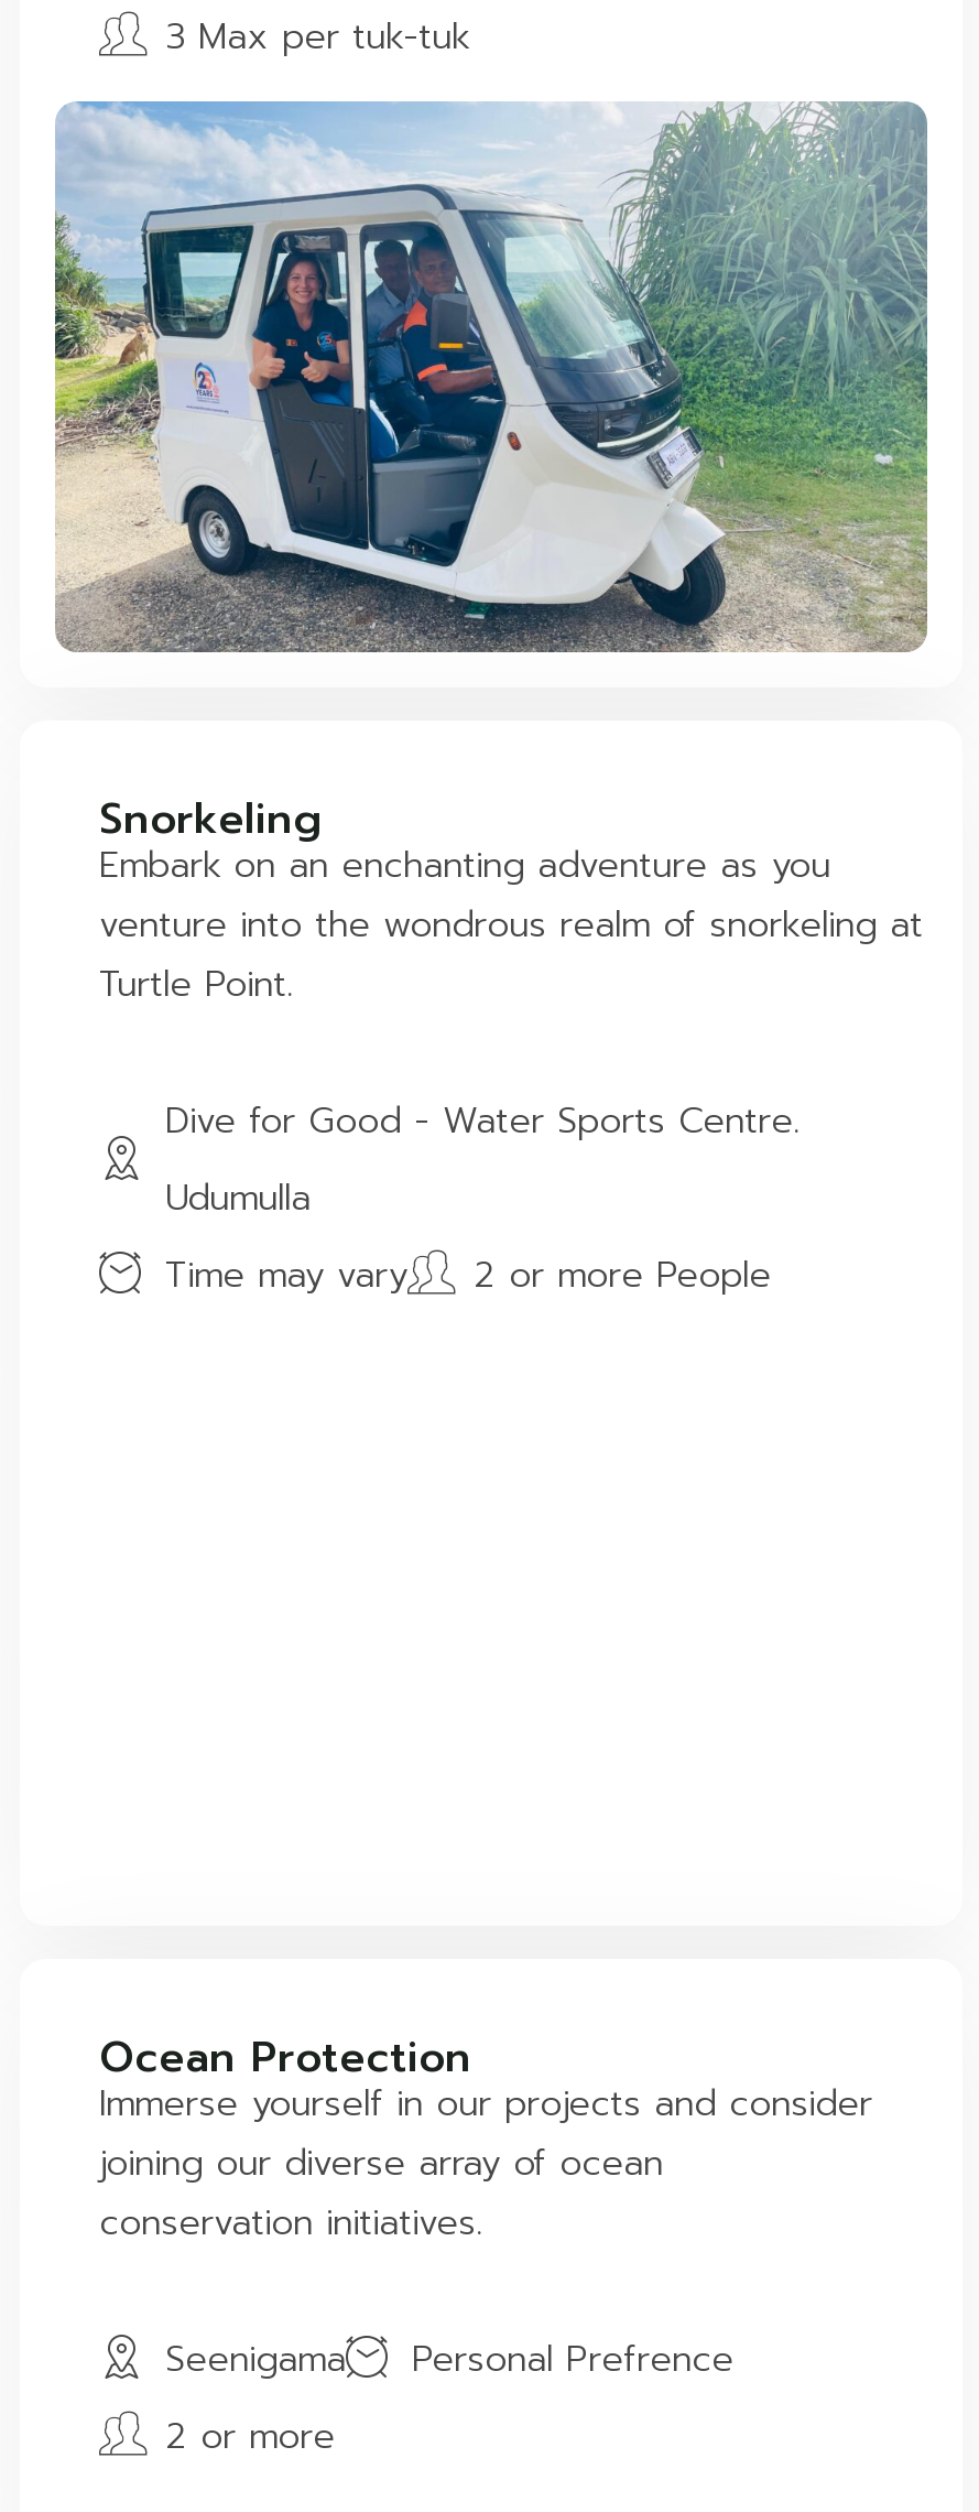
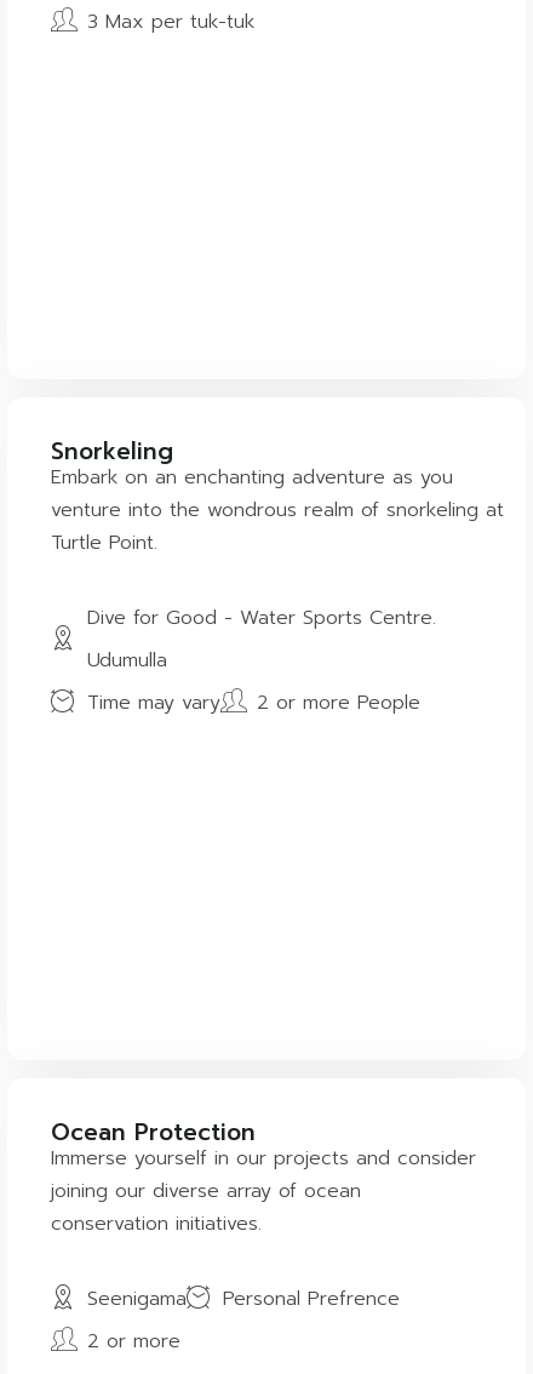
[53,99,929,654] [image] -> none

